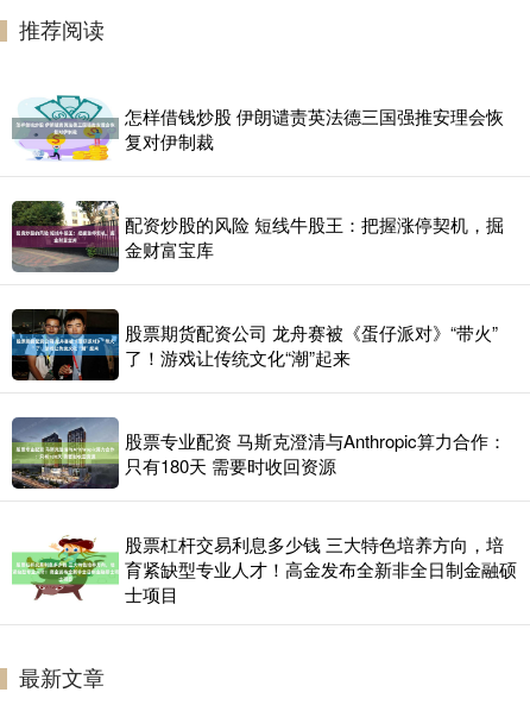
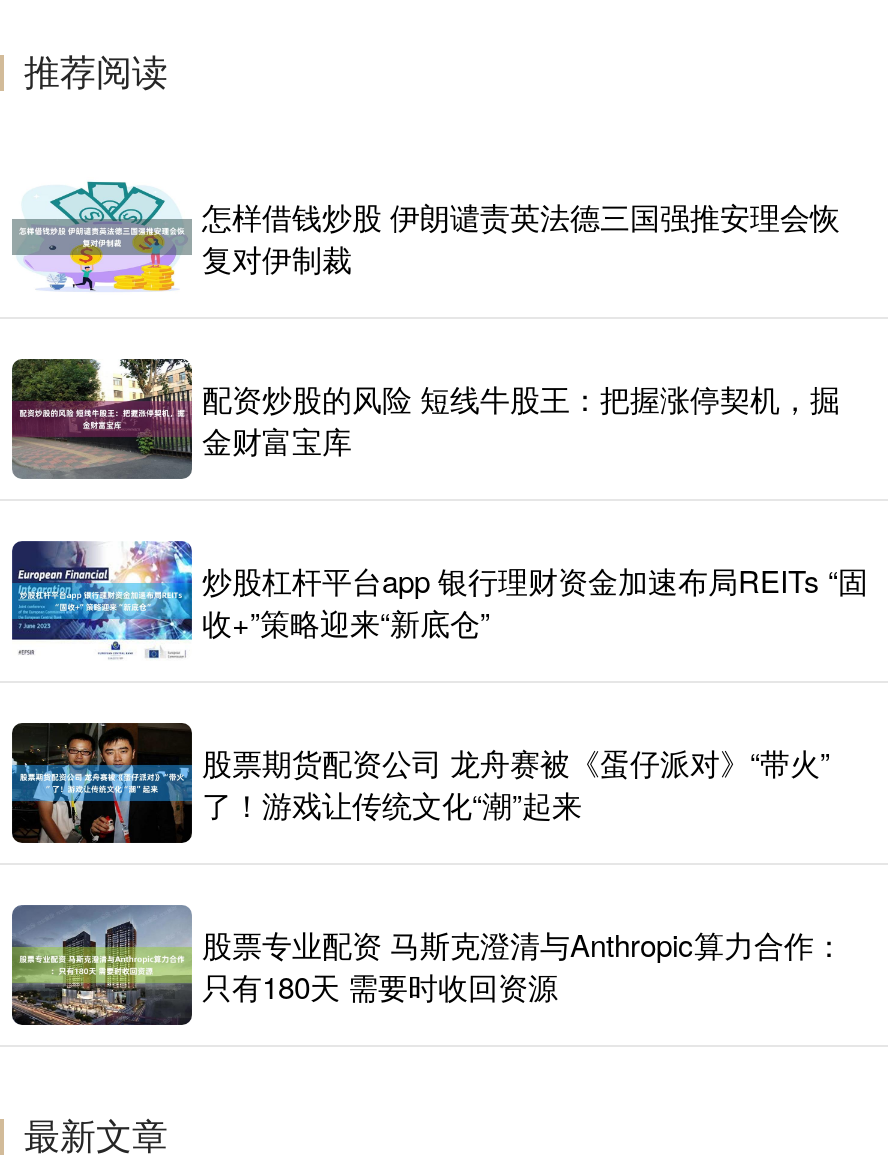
none -> [10,539,868,661] [image] | 炒股杠杆平台app 银行理财资金加速布局REITs “固 | 收+”策略迎来“新底仓”
moved [10,308,506,477] -> [8,721,844,1006]: [image] | 股票期货配资公司 龙舟赛被《蛋仔派对》“带火” | 了！游戏让传统文化“潮”起来 | 股票专业配资 马斯克澄清与Anthropic算力合作： | 只有180天 需要时收回资源
[12,531,517,606] [image] | 股票杠杆交易利息多少钱 三大特色培养方向，培 | 育紧缺型专业人才！高金发布全新非全日制金融硕 | 士项目 -> none

